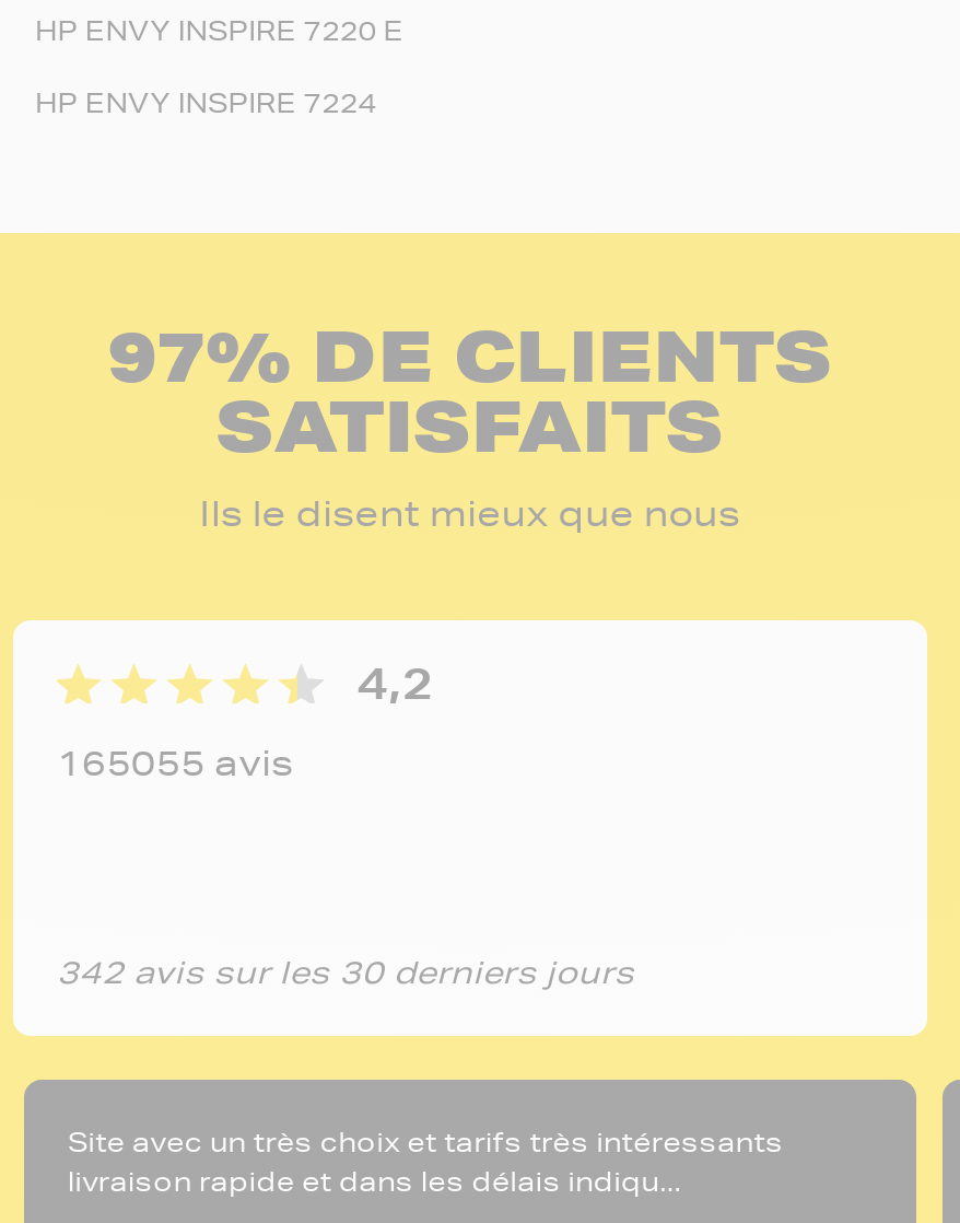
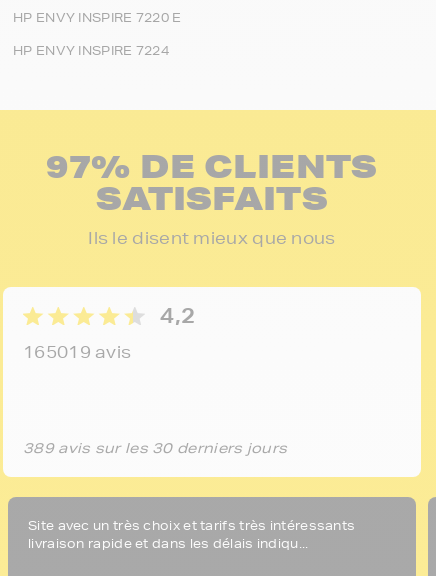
[57,738,294,784] 165055 avis -> [23,341,131,362] 165019 avis
[57,953,635,992] 342 avis sur les 30 derniers jours -> [23,439,287,457] 389 avis sur les 30 derniers jours

